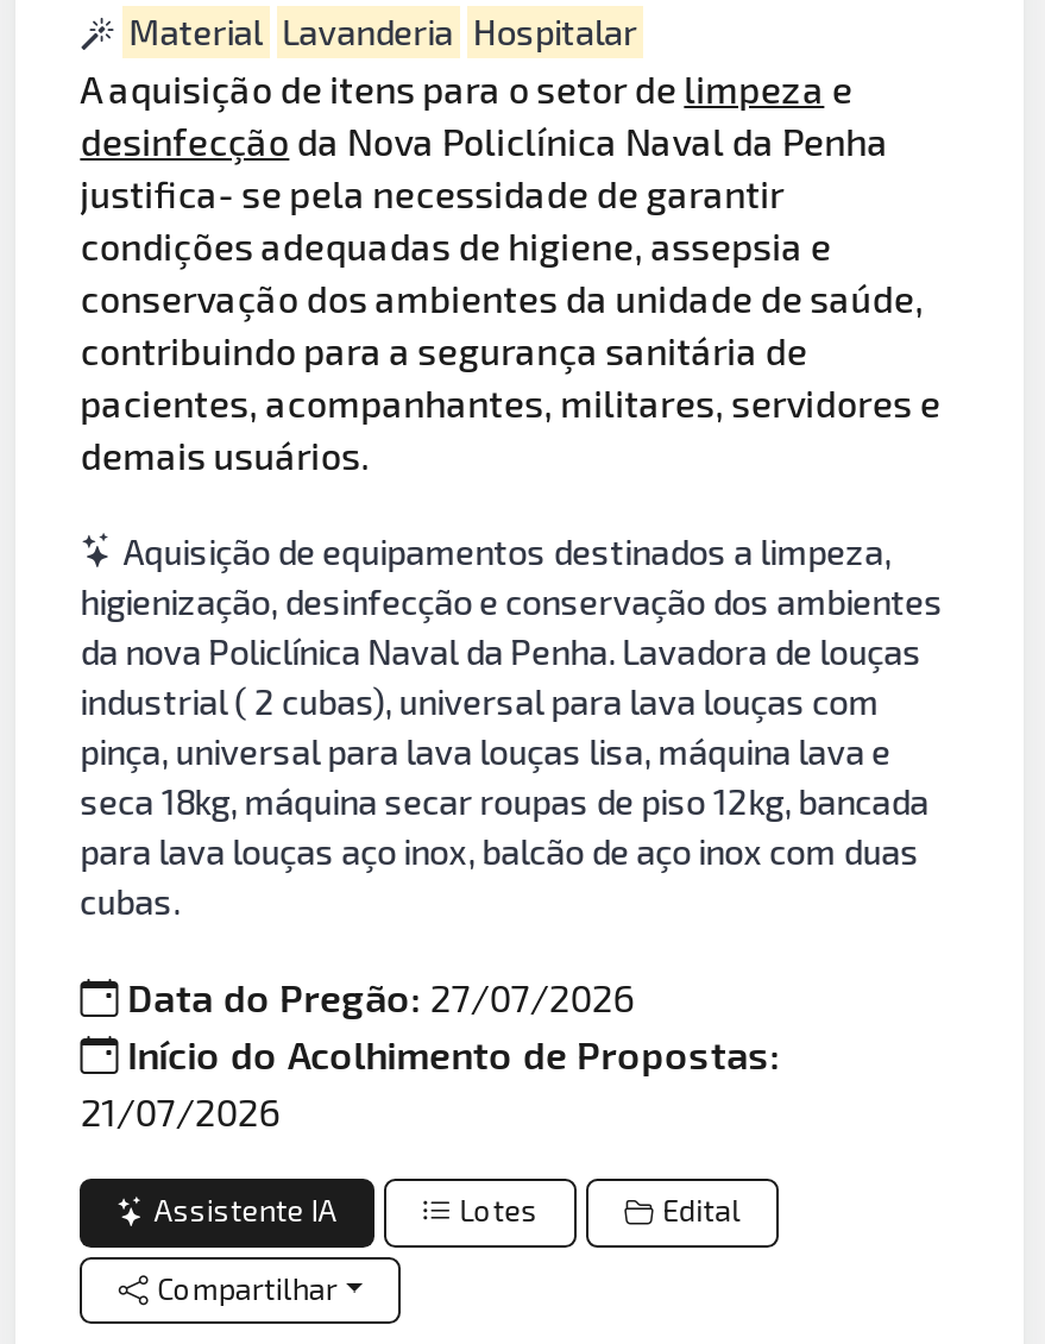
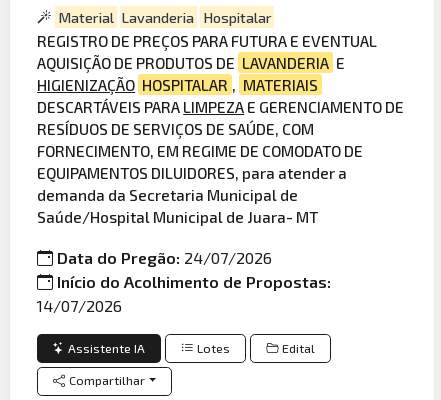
[80,66,943,1020] A aquisição de itens para o setor de limpeza e | desinfecção da Nova Policlínica Naval da Penha | justifica- se pela necessidade de garantir | condições adequadas de higiene, assepsia e | conservação dos ambientes da unidade de saúde, | contribuindo para a segurança sanitária de | pacientes, acompanhantes, militares, servidores e | demais usuários. | Aquisição de equipamentos destinados a limpeza, | higienização, desinfecção e conservação dos ambientes | da nova Policlínica Naval da Penha. Lavadora de louças | industrial ( 2 cubas), universal para lava louças com | pinça, universal para lava louças lisa, máquina lava e | seca 18kg, máquina secar roupas de piso 12kg, bancada | para lava louças aço inox, balcão de aço inox com duas | cubas. | Data do Pregão: 27/07/2026 -> [37,31,404,267] REGISTRO DE PREÇOS PARA FUTURA E EVENTUAL | AQUISIÇÃO DE PRODUTOS DE LAVANDERIA E | HIGIENIZAÇÃO HOSPITALAR , MATERIAIS | DESCARTÁVEIS PARA LIMPEZA E GERENCIAMENTO DE | RESÍDUOS DE SERVIÇOS DE SAÚDE, COM | FORNECIMENTO, EM REGIME DE COMODATO DE | EQUIPAMENTOS DILUIDORES, para atender a | demanda da Secretaria Municipal de | Saúde/Hospital Municipal de Juara- MT | Data do Pregão: 24/07/2026
[80,1089,280,1134] 21/07/2026 -> [37,296,122,315] 14/07/2026

